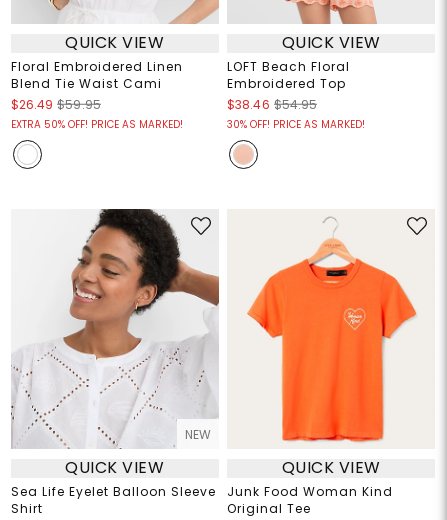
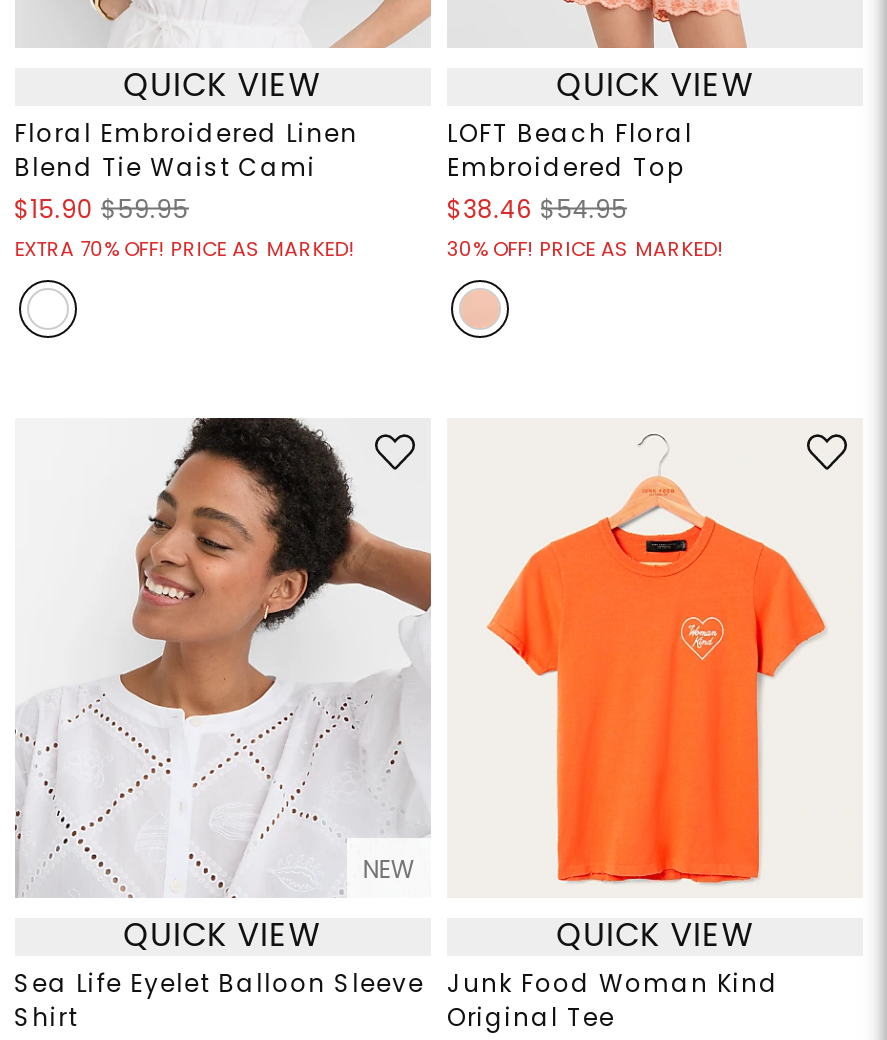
[11,96,101,113] $26.49 $59.95 -> [14,192,189,226] $15.90 $59.95
[11,117,183,132] EXTRA 50% OFF! PRICE AS MARKED! -> [14,234,354,264] EXTRA 70% OFF! PRICE AS MARKED!

